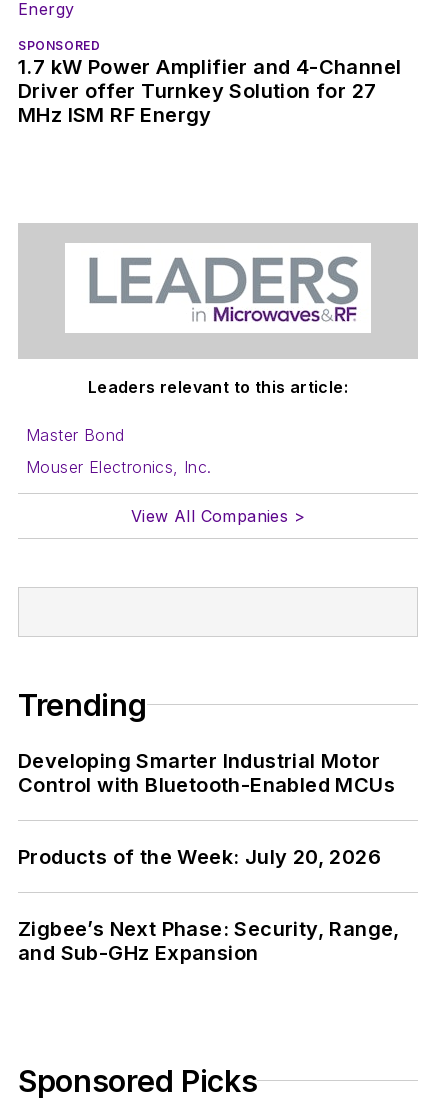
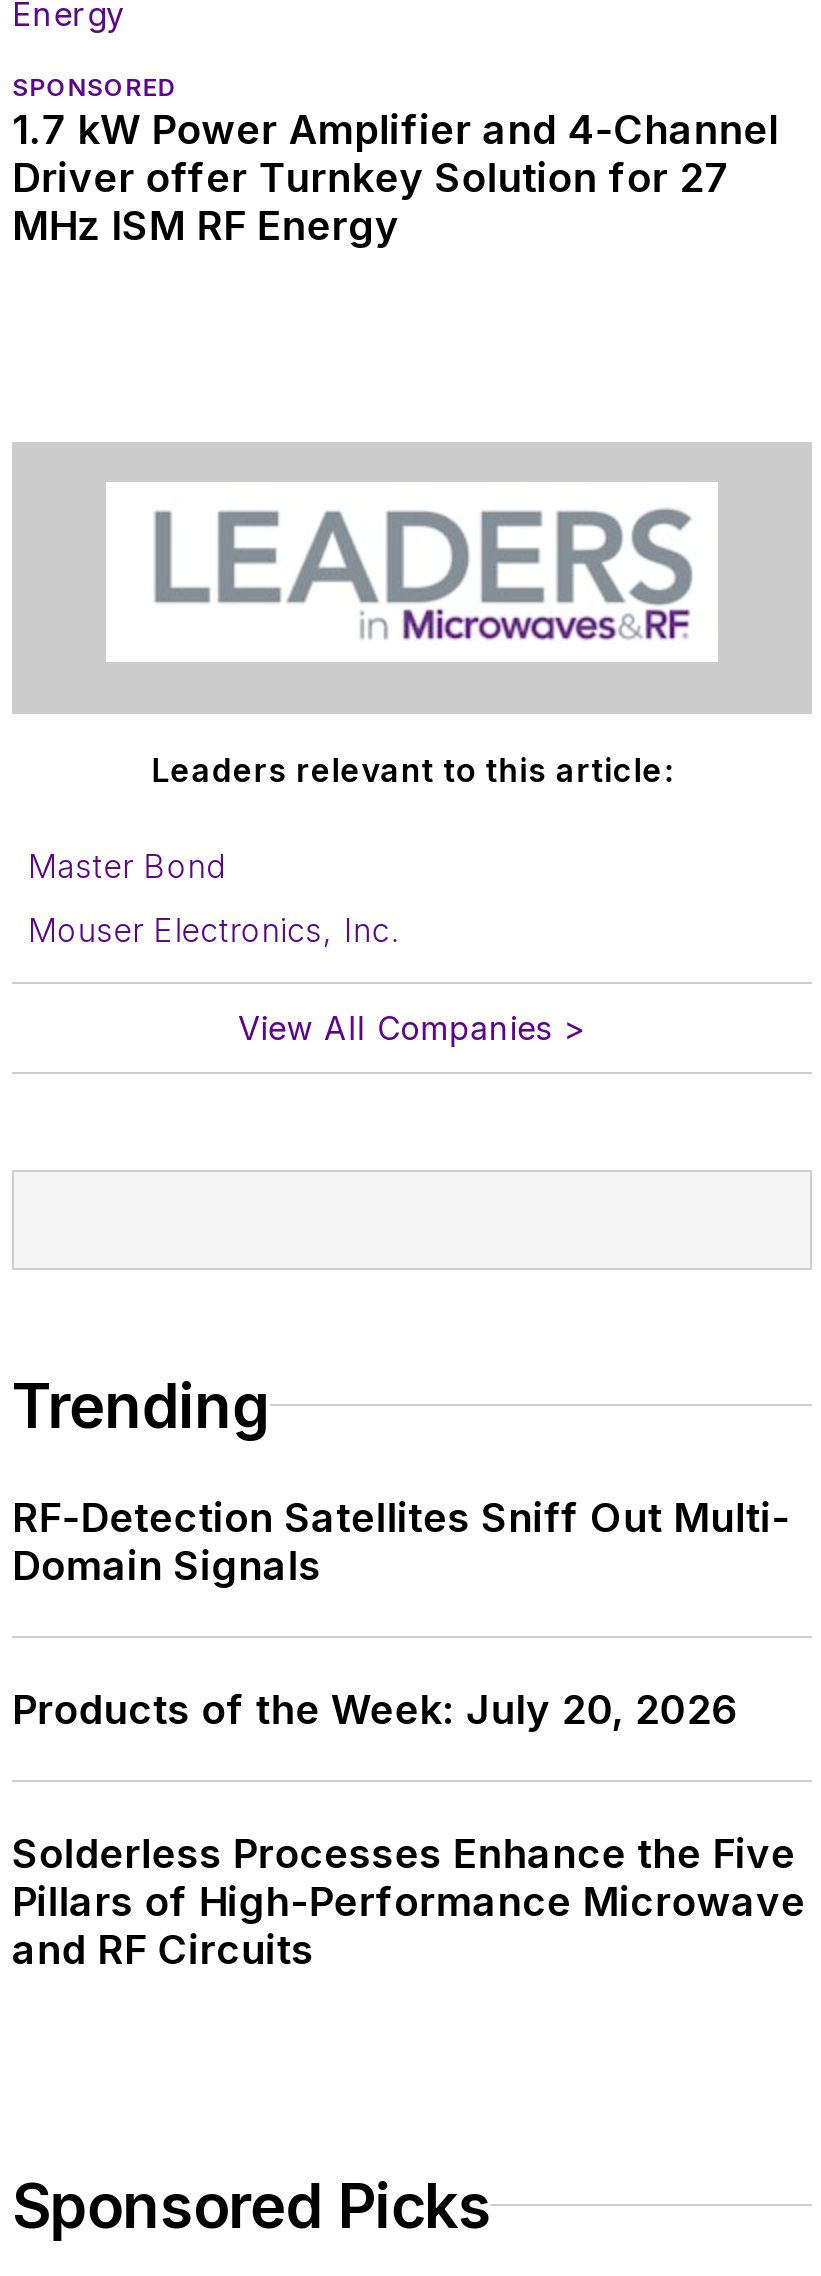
[18,749,395,797] Developing Smarter Industrial Motor | Control with Bluetooth-Enabled MCUs -> [12,1493,790,1589] RF-Detection Satellites Sniff Out Multi- | Domain Signals
[18,917,400,965] Zigbee’s Next Phase: Security, Range, | and Sub-GHz Expansion -> [12,1829,806,1973] Solderless Processes Enhance the Five | Pillars of High-Performance Microwave | and RF Circuits

